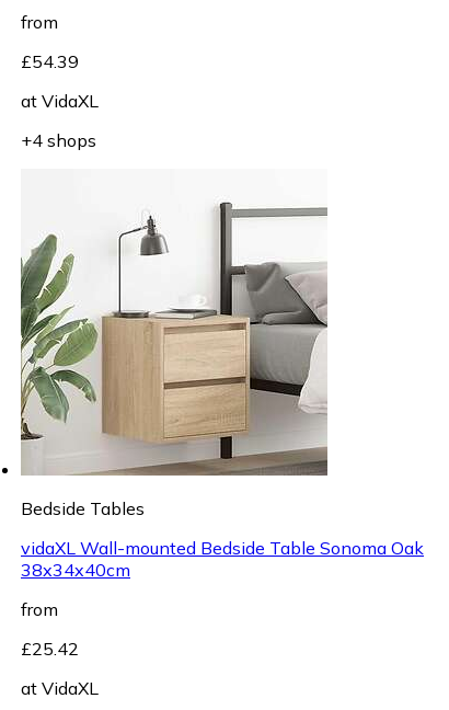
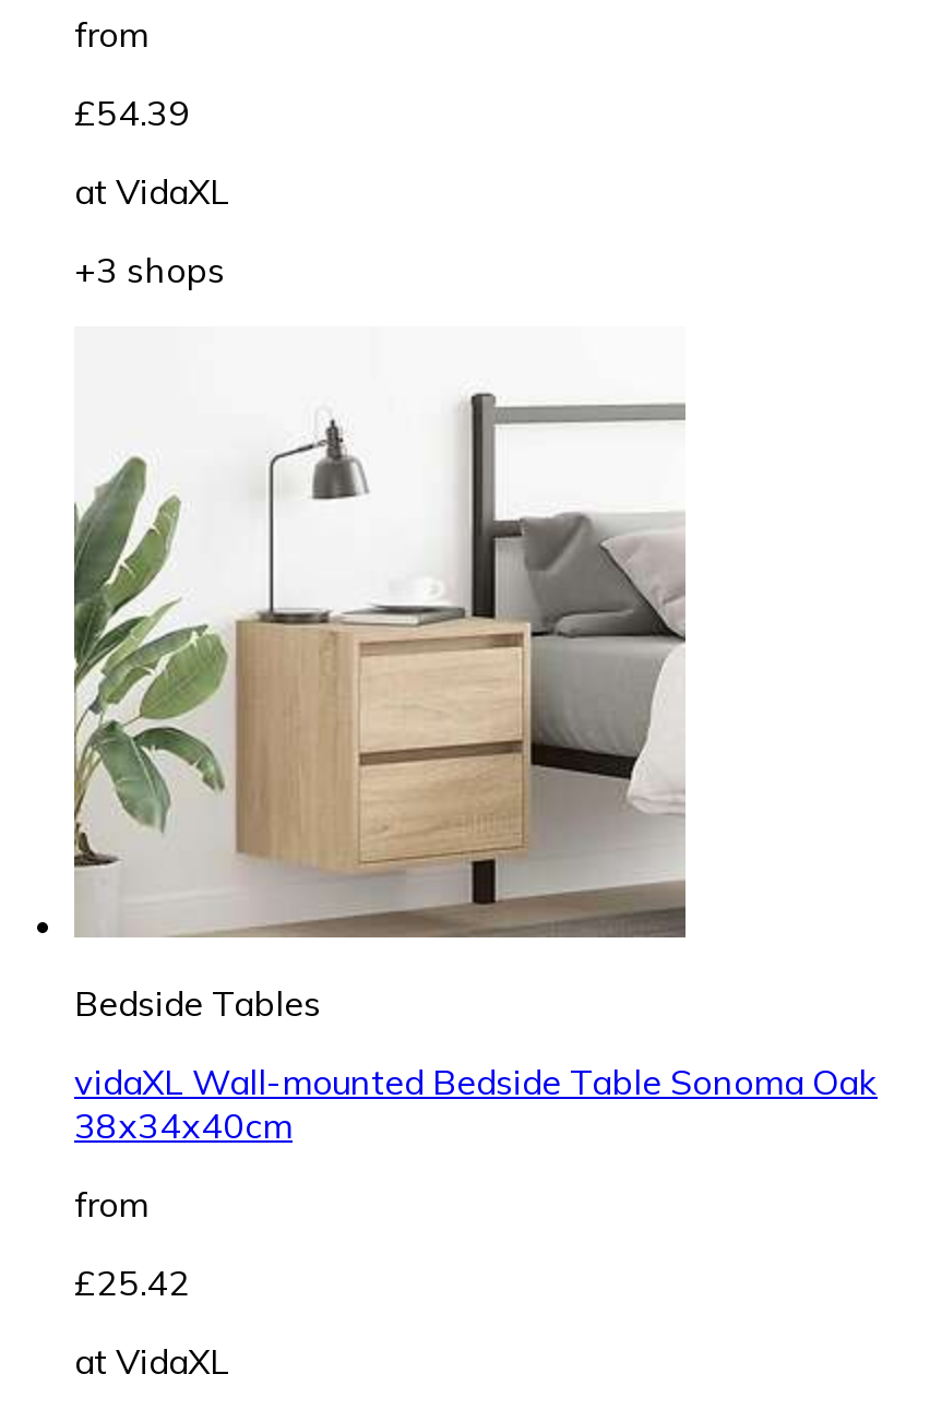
[21,129,96,151] +4 shops -> [74,248,225,291] +3 shops

